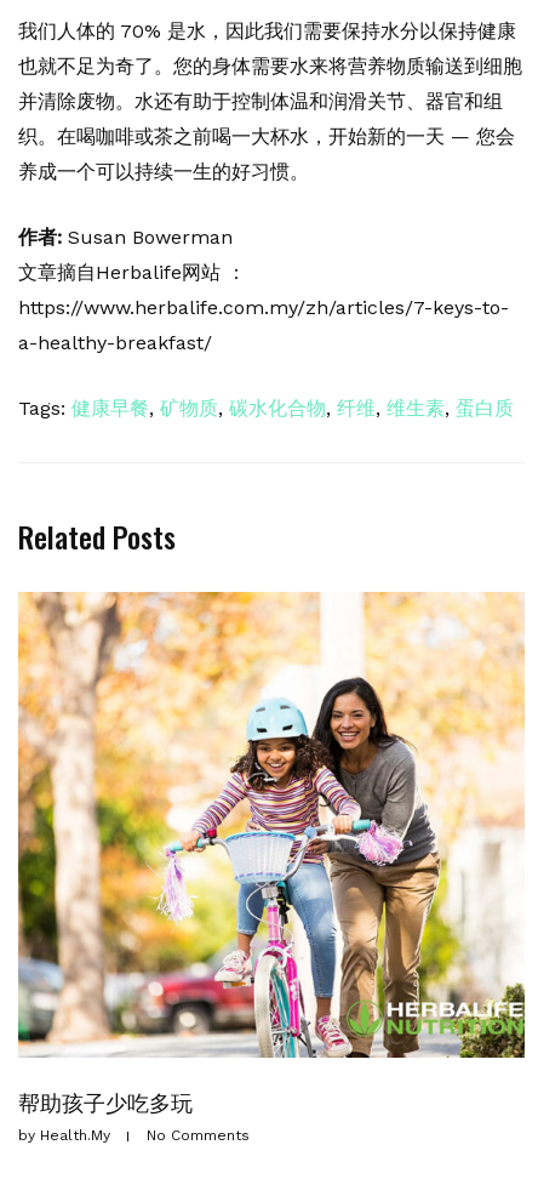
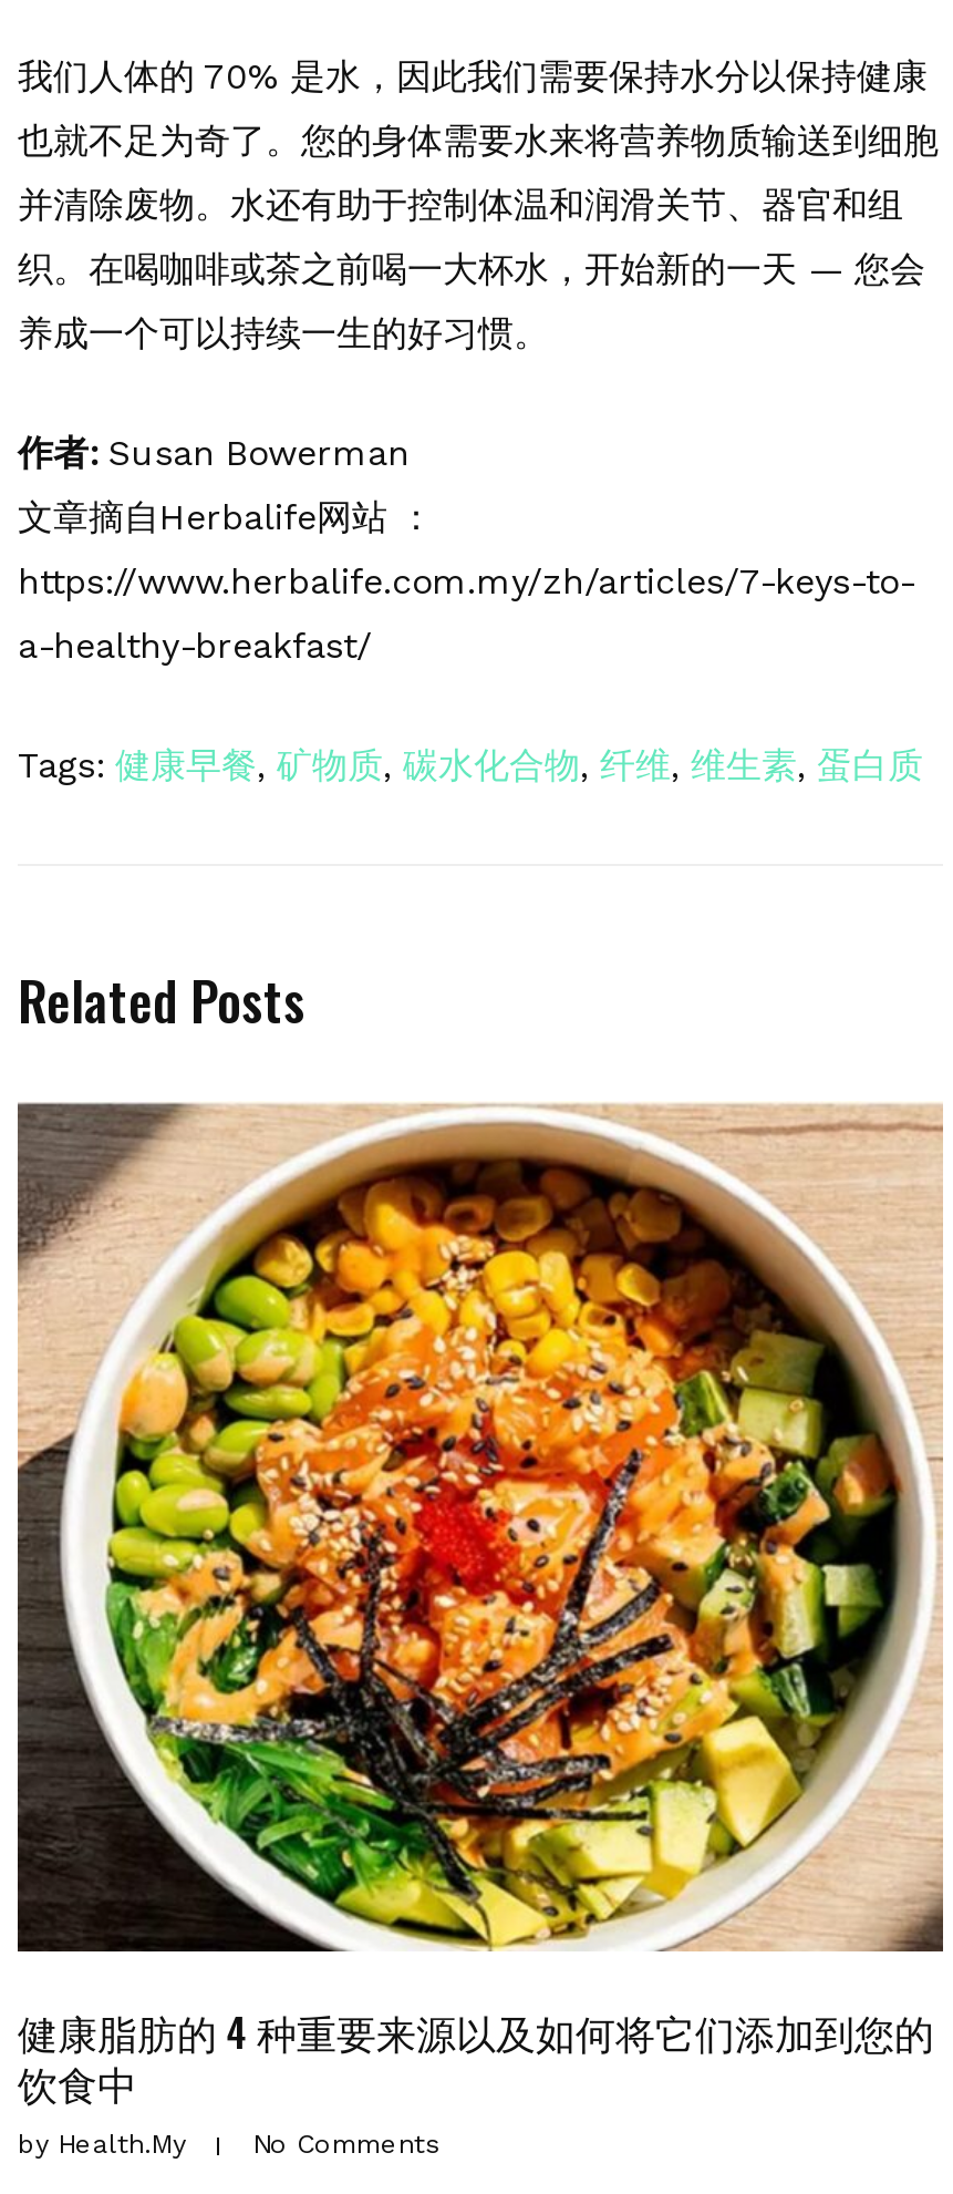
[17,591,525,1118] [image] | 帮助孩子少吃多玩 -> [15,1101,943,2112] [image] | 健康脂肪的 4 种重要来源以及如何将它们添加到您的 | 饮食中

